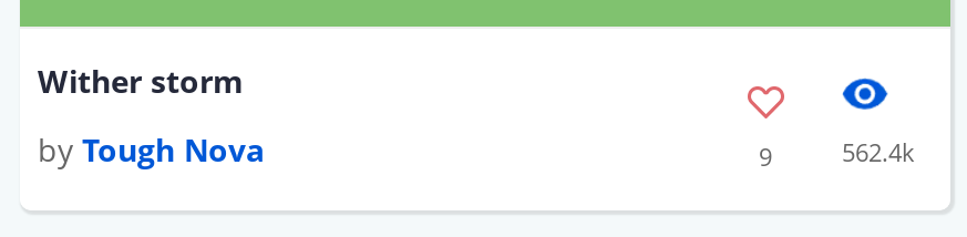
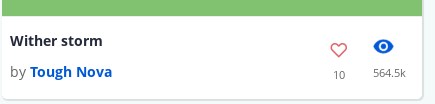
[759,135,915,173] 9 | 562.4k -> [332,65,406,82] 10 | 564.5k

